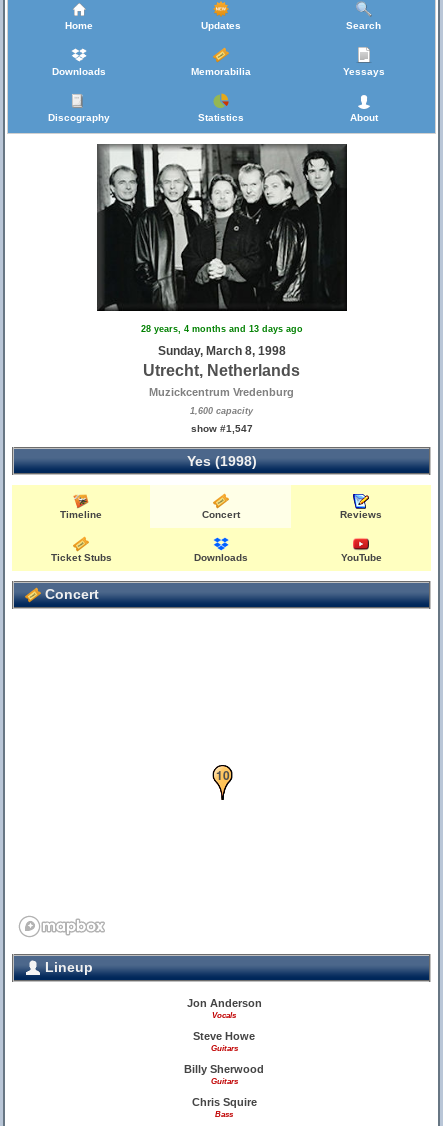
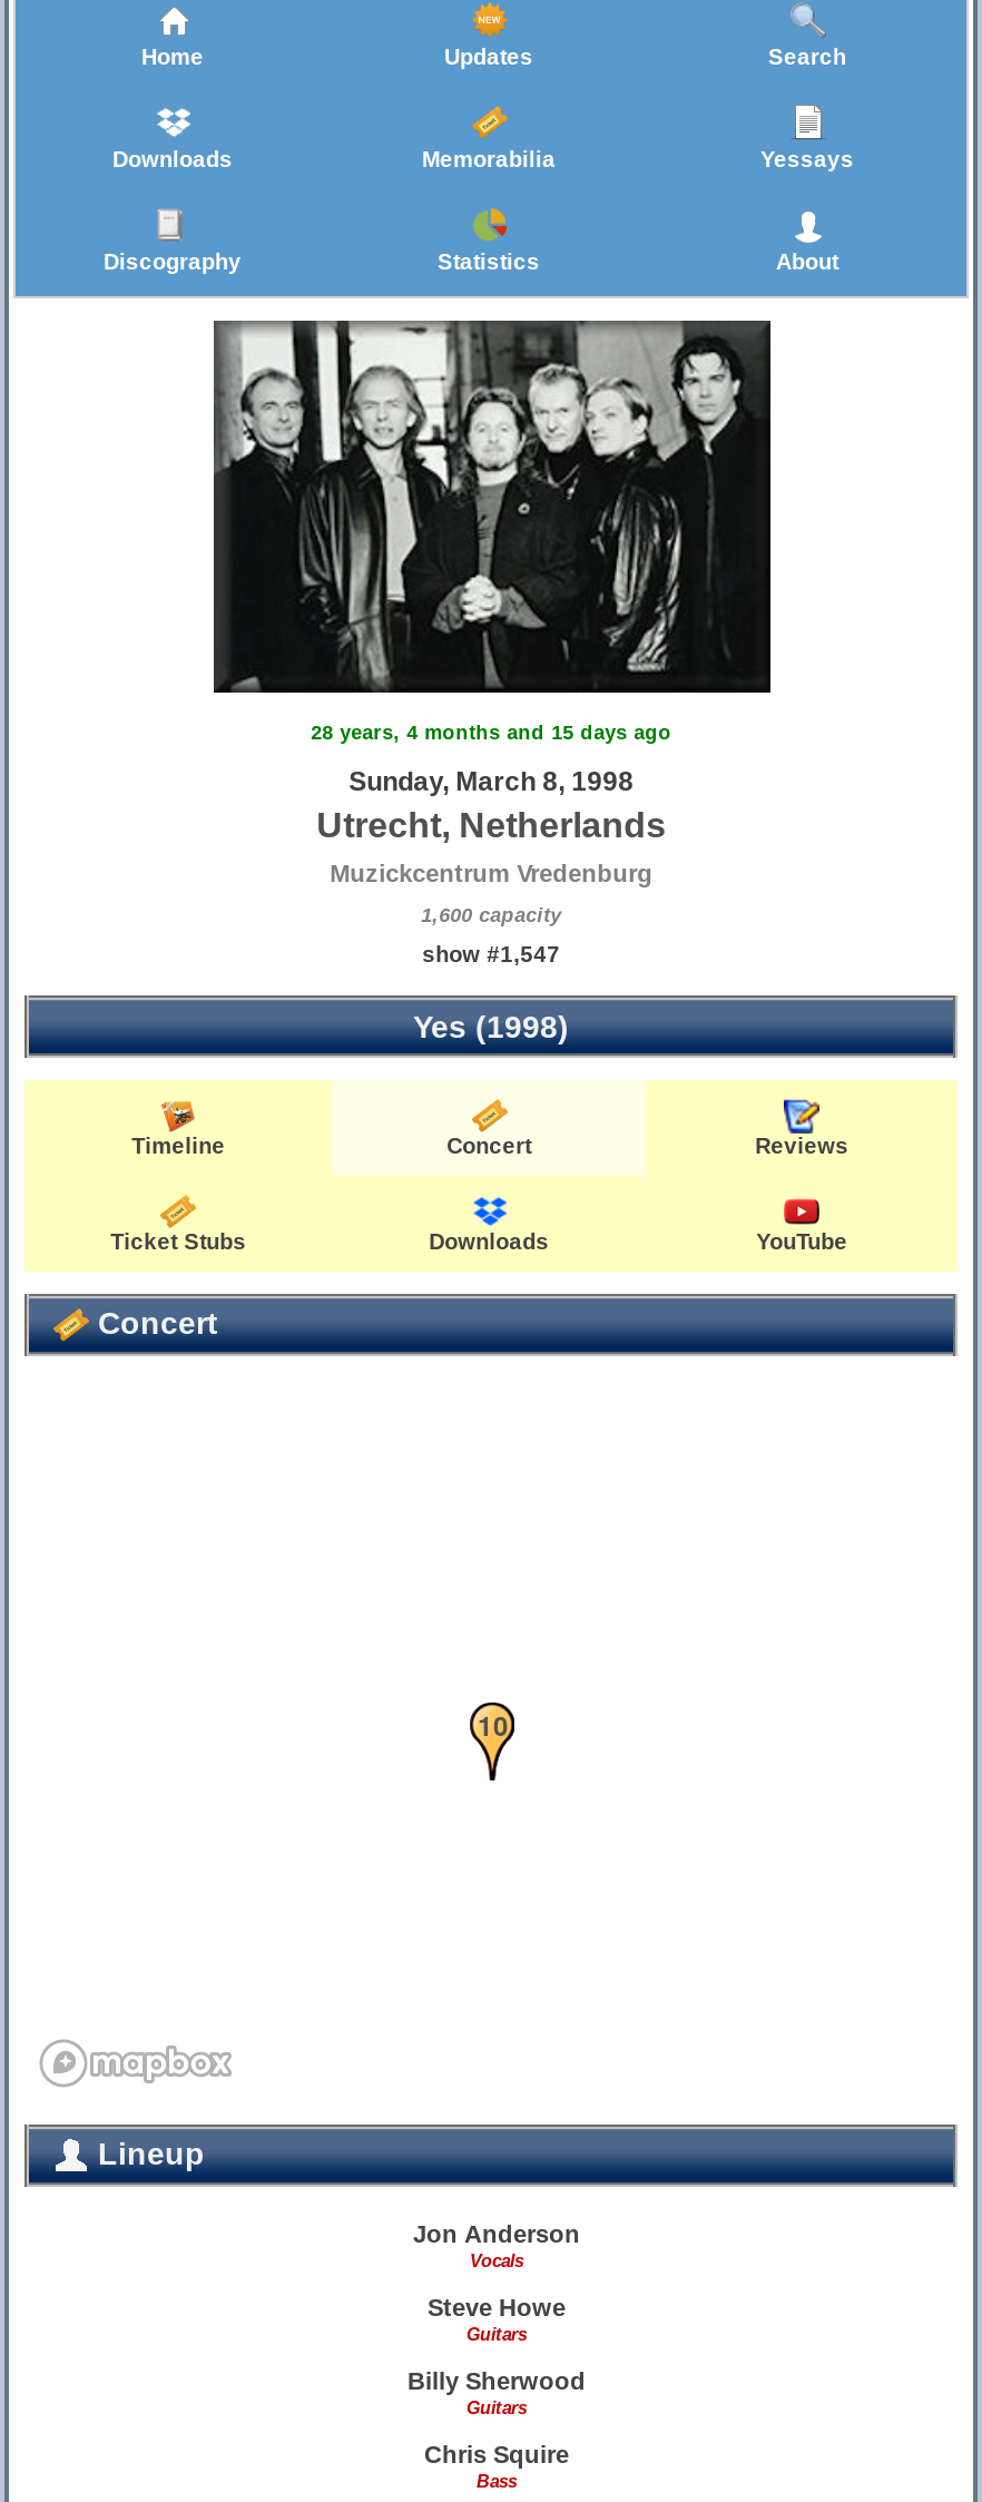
[141,324,303,334] 28 years, 4 months and 13 days ago -> [311,722,672,744] 28 years, 4 months and 15 days ago

